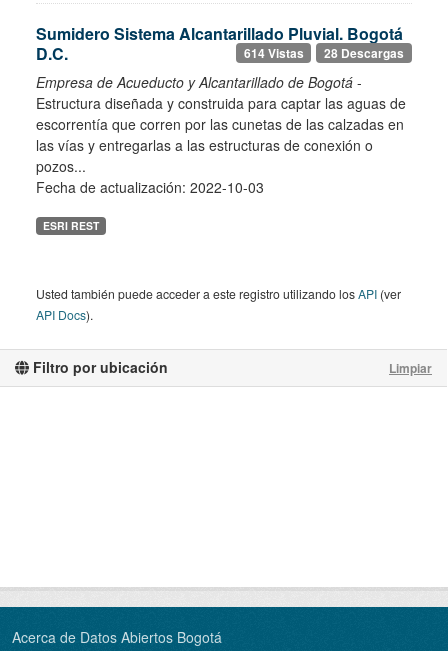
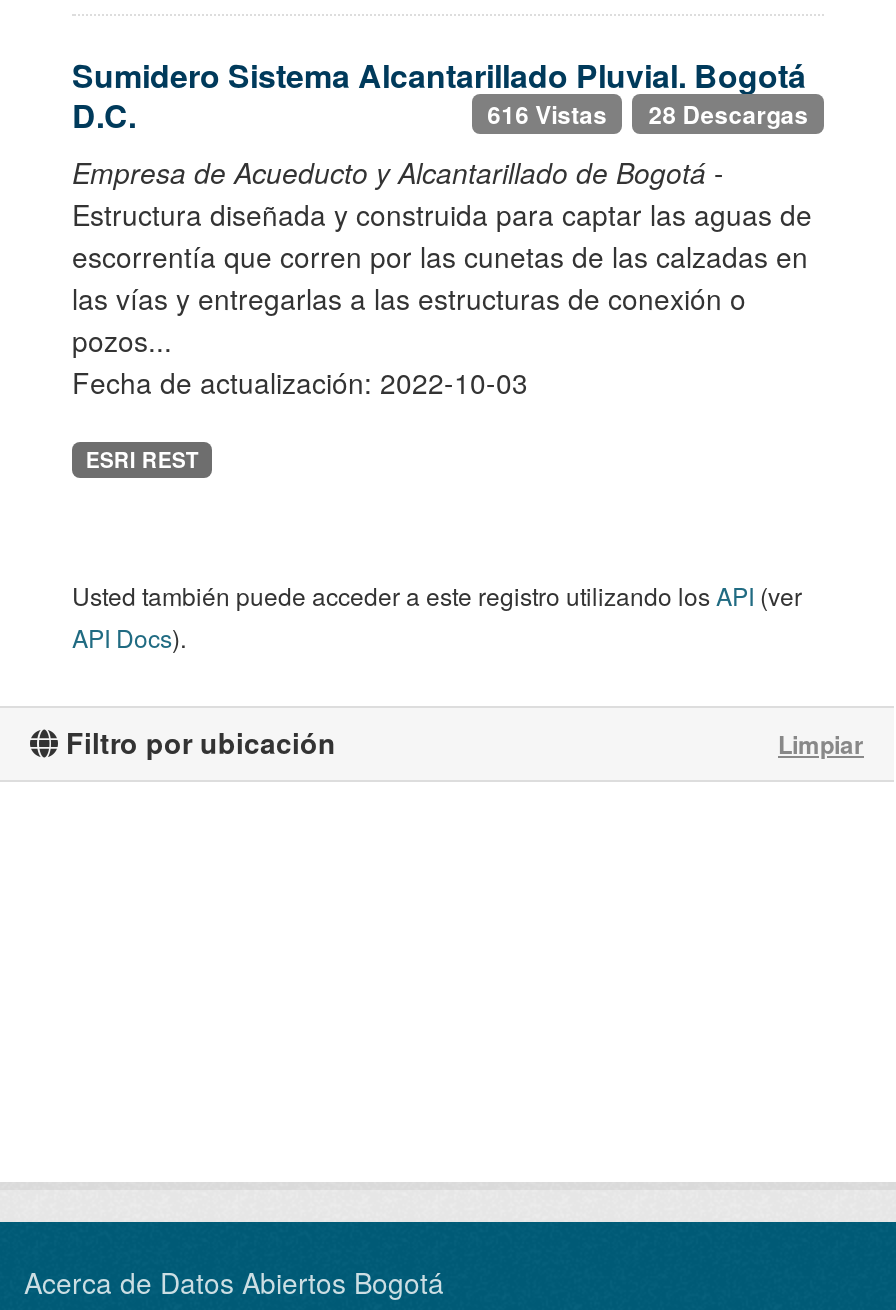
[244,44,404,62] 614 Vistas 28 Descargas -> [487,96,808,132] 616 Vistas 28 Descargas

